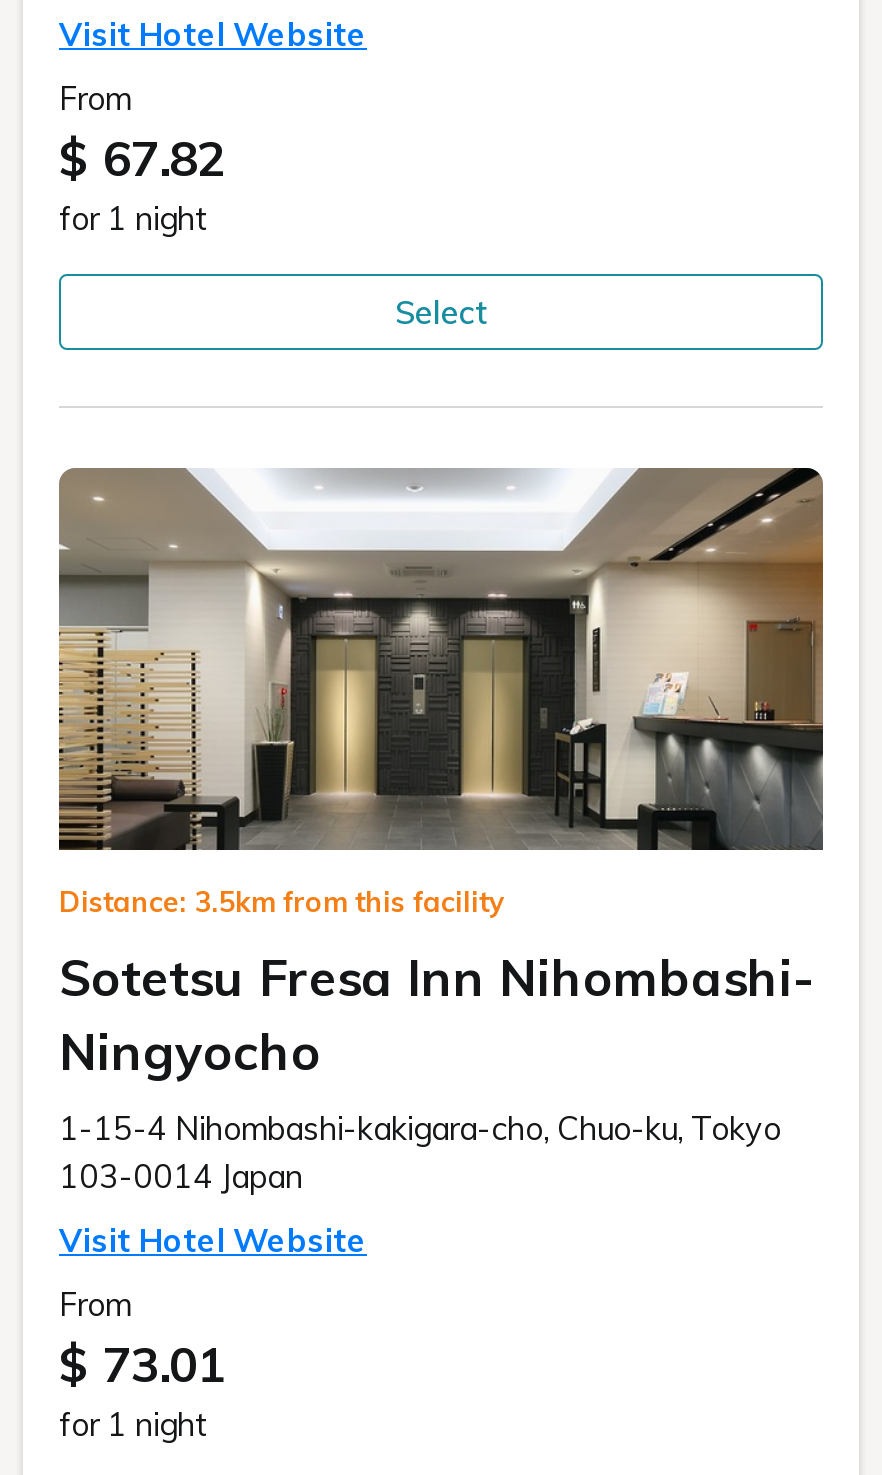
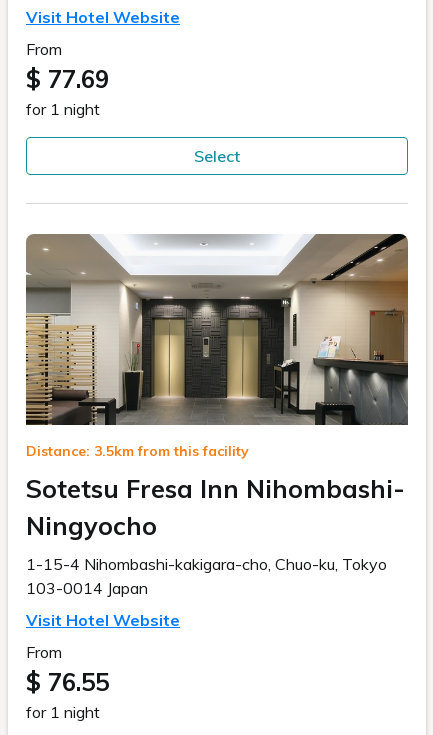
[59,127,225,187] $ 67.82 -> [26,63,109,93] $ 77.69
[59,1333,225,1393] $ 73.01 -> [26,666,109,696] $ 76.55

